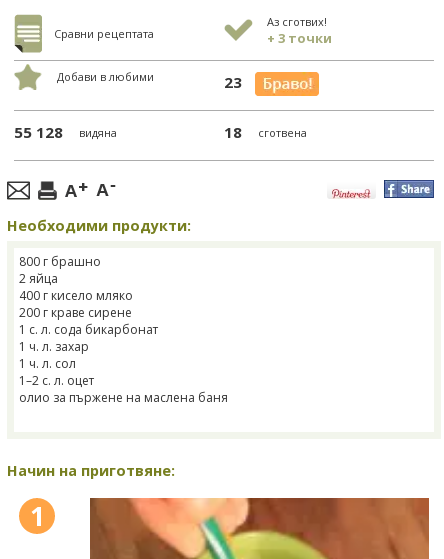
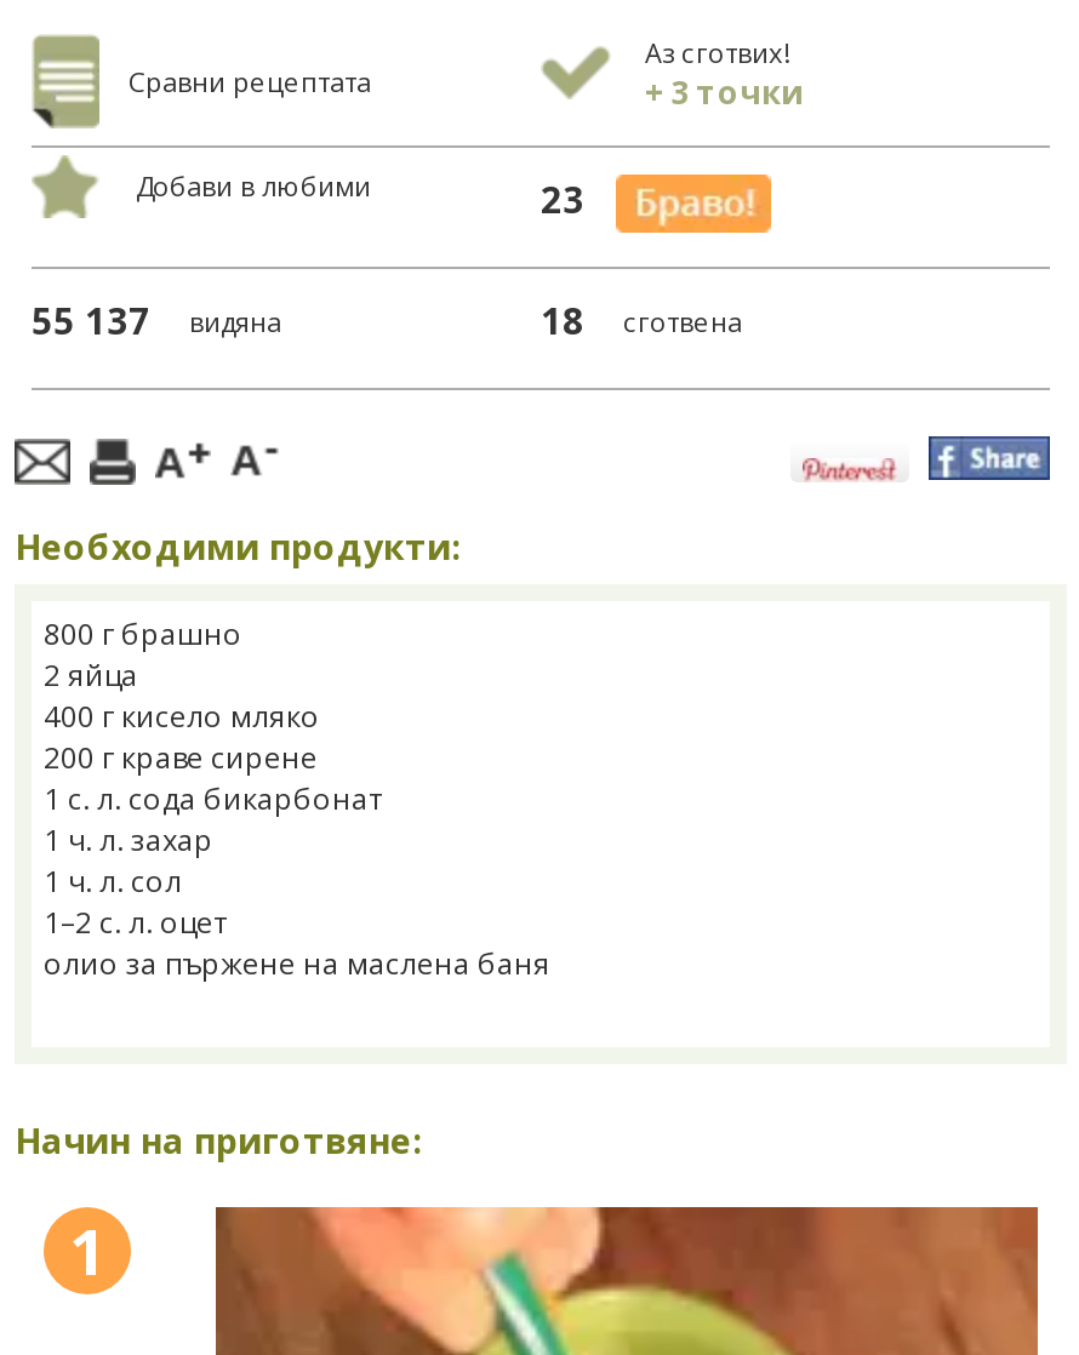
[14,122,117,142] 55 128 видяна -> [32,295,281,344] 55 137 видяна

